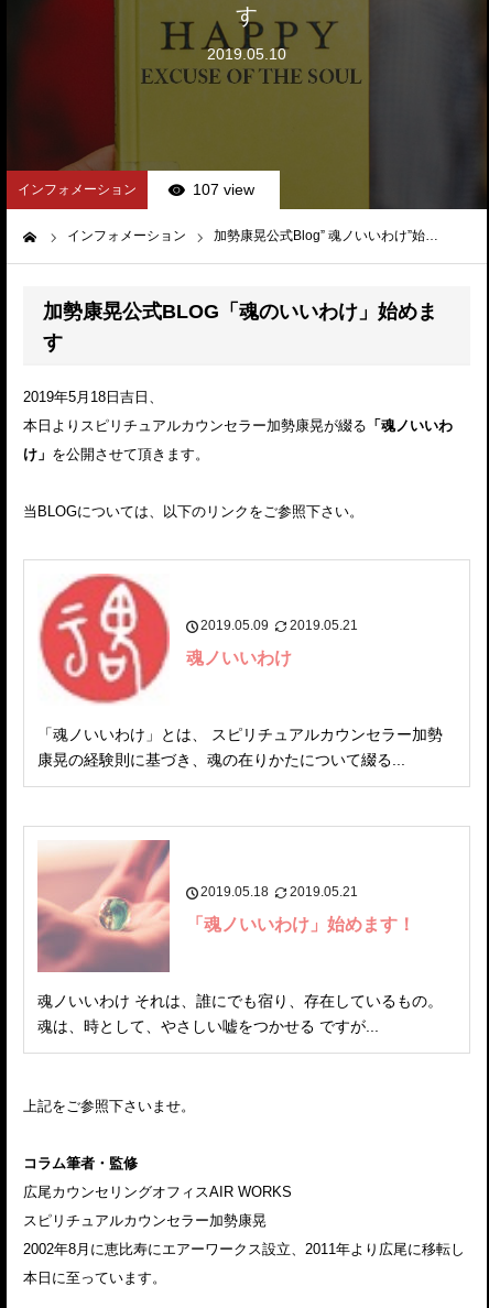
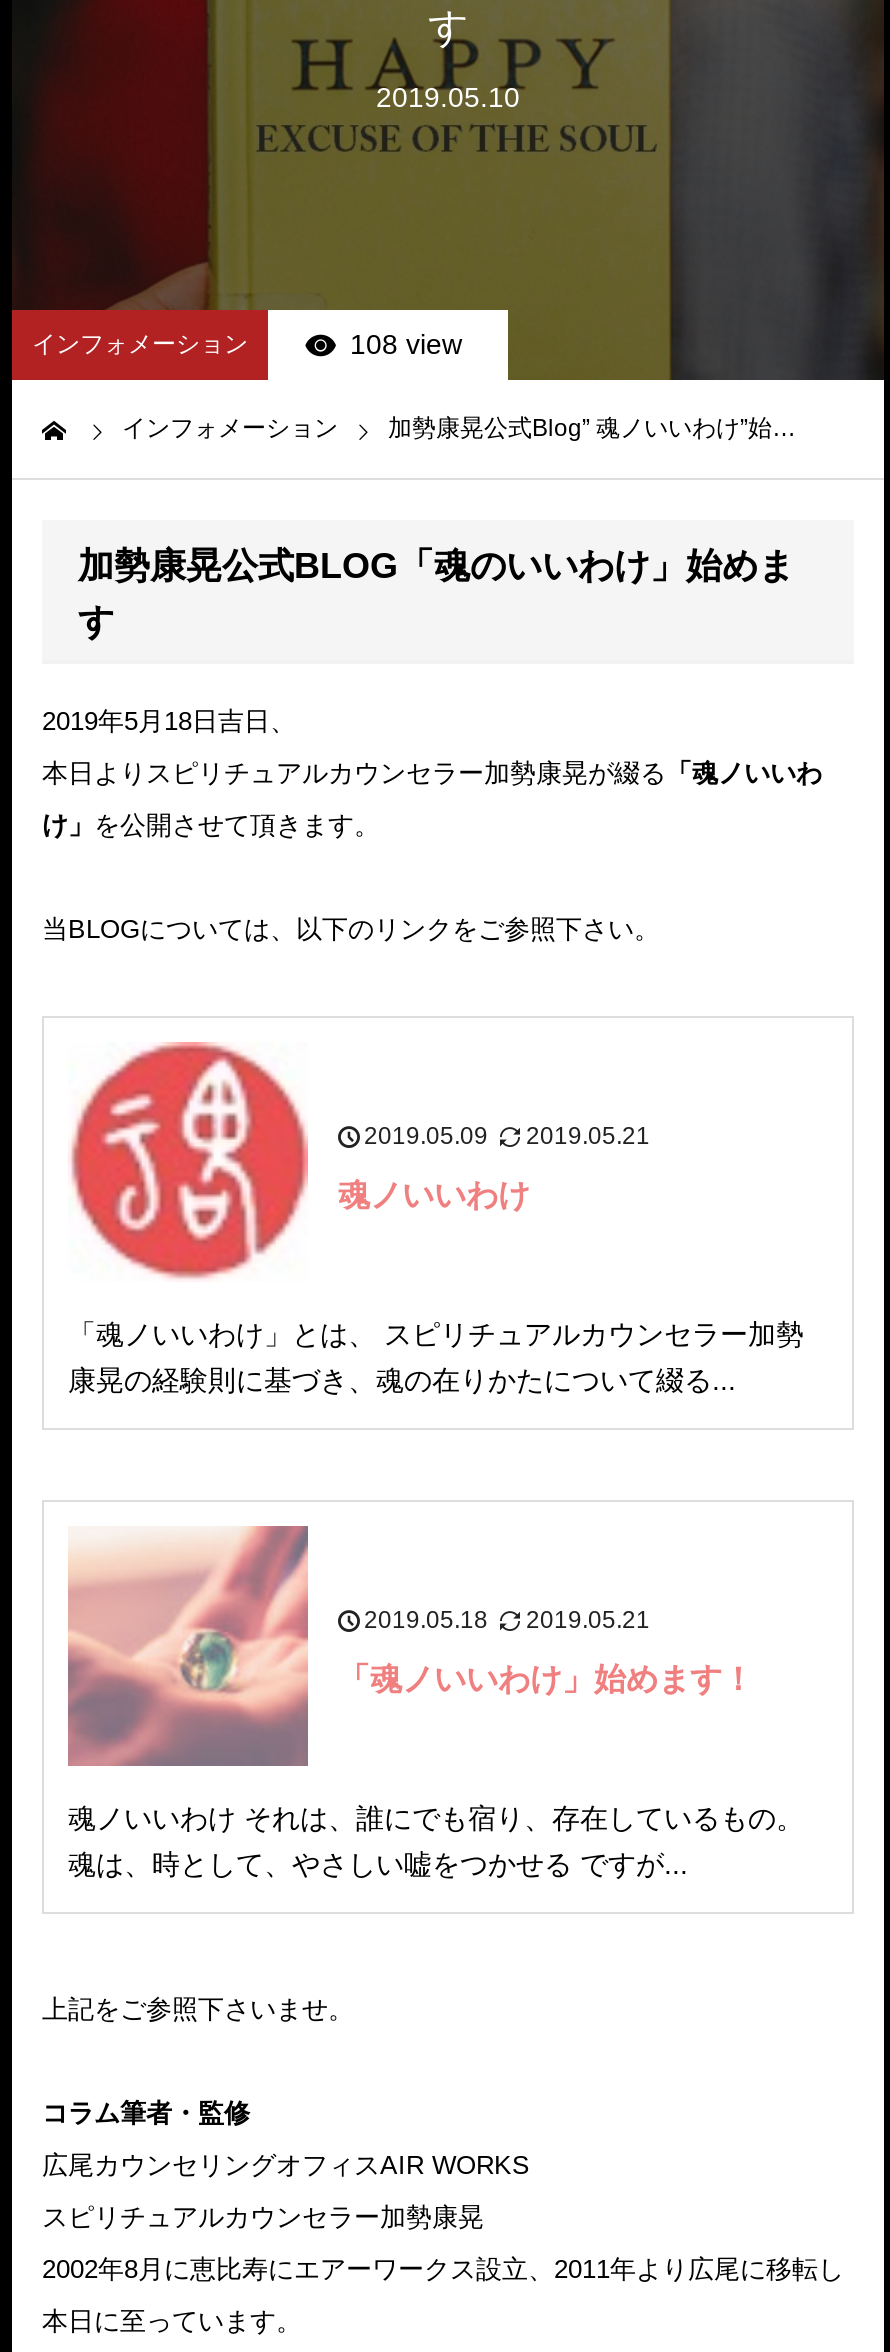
[193,181,254,198] 107 view -> [350,328,462,360] 108 view

